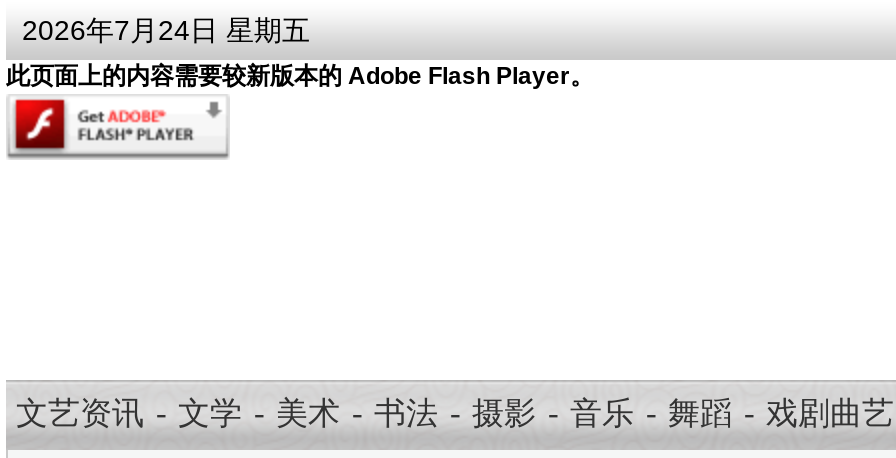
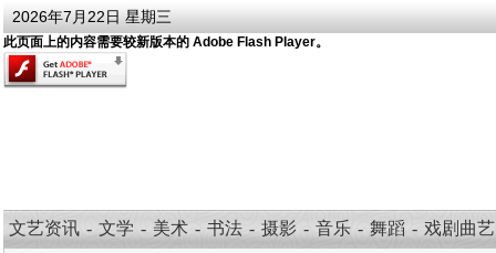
[22,14,310,46] 2026年7月24日 星期五 -> [12,8,172,25] 2026年7月22日 星期三

